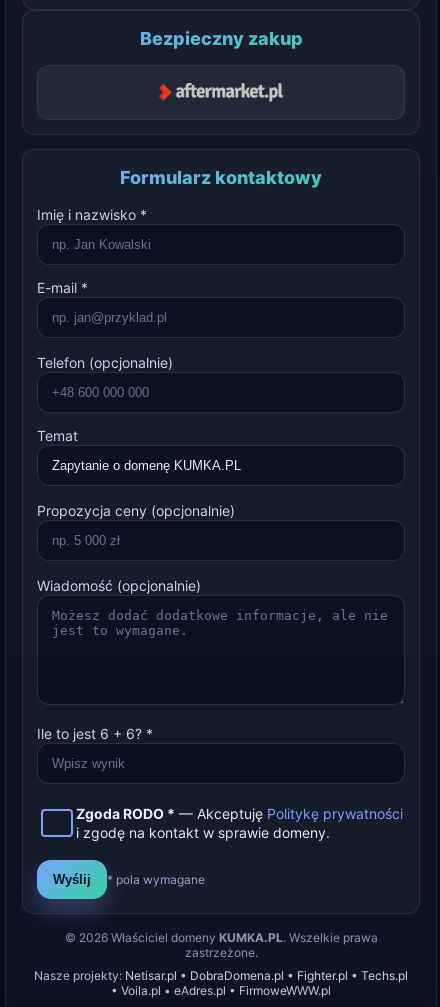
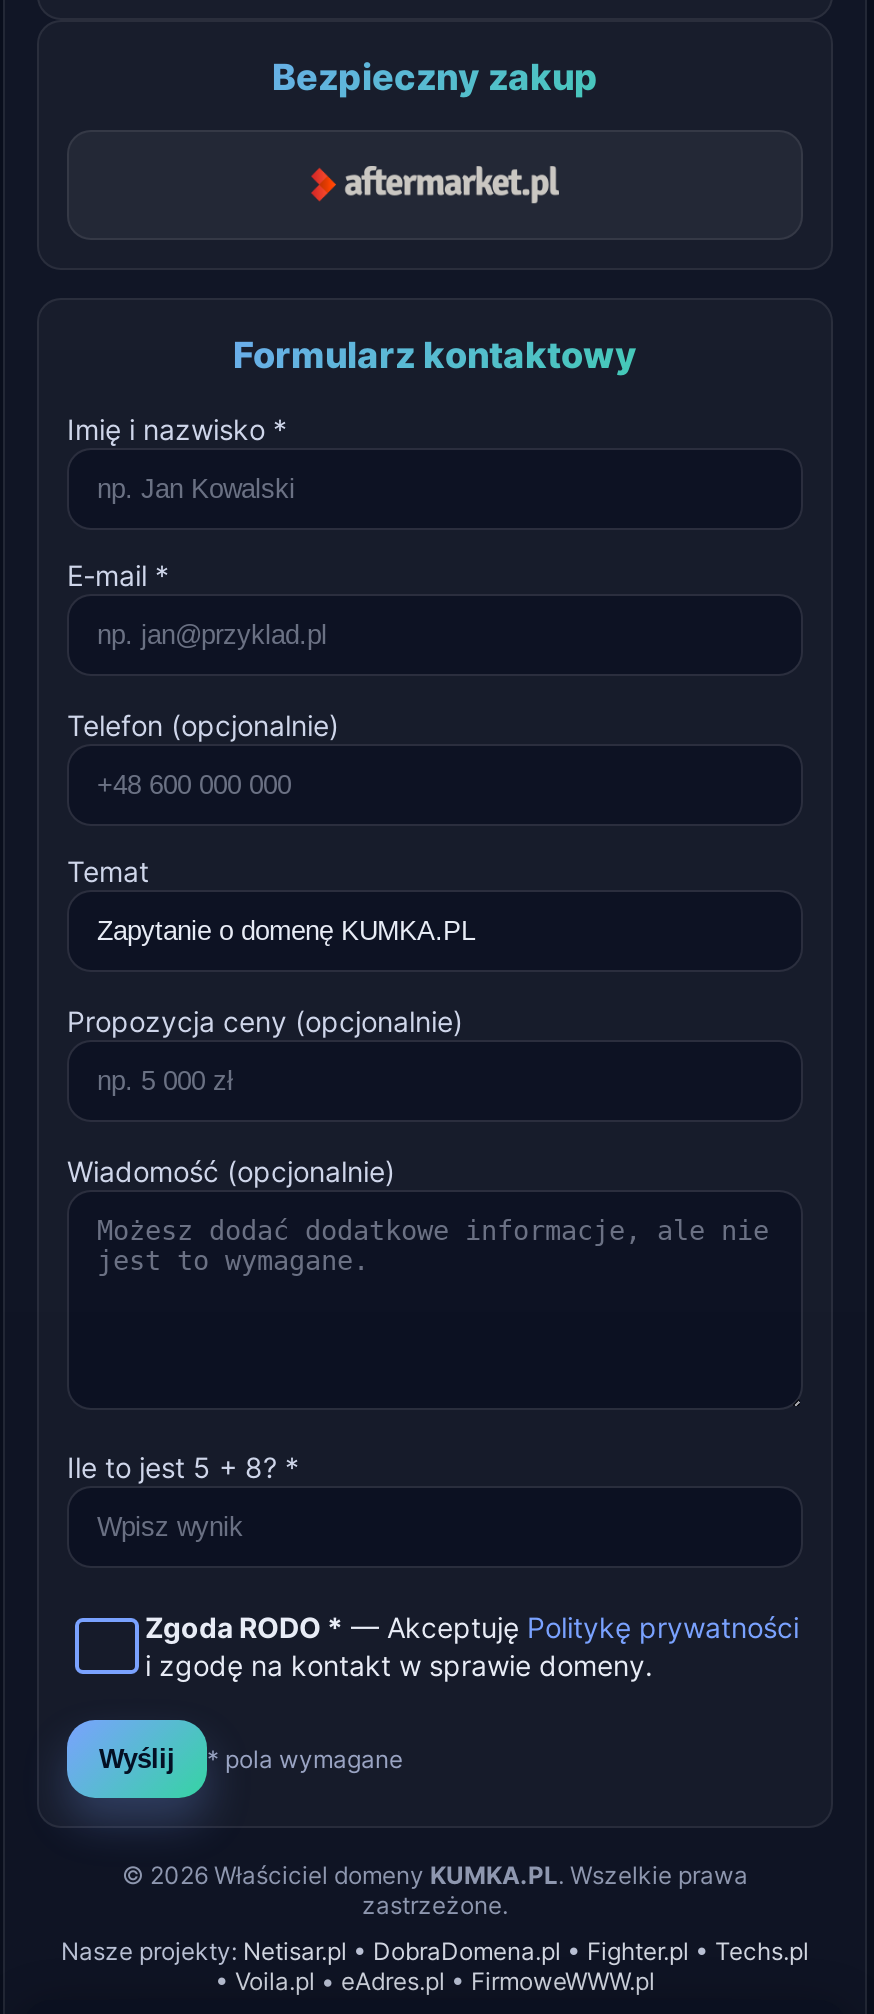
[37,725,153,742] Ile to jest 6 + 6? * -> [67,1450,299,1484] Ile to jest 5 + 8? *

